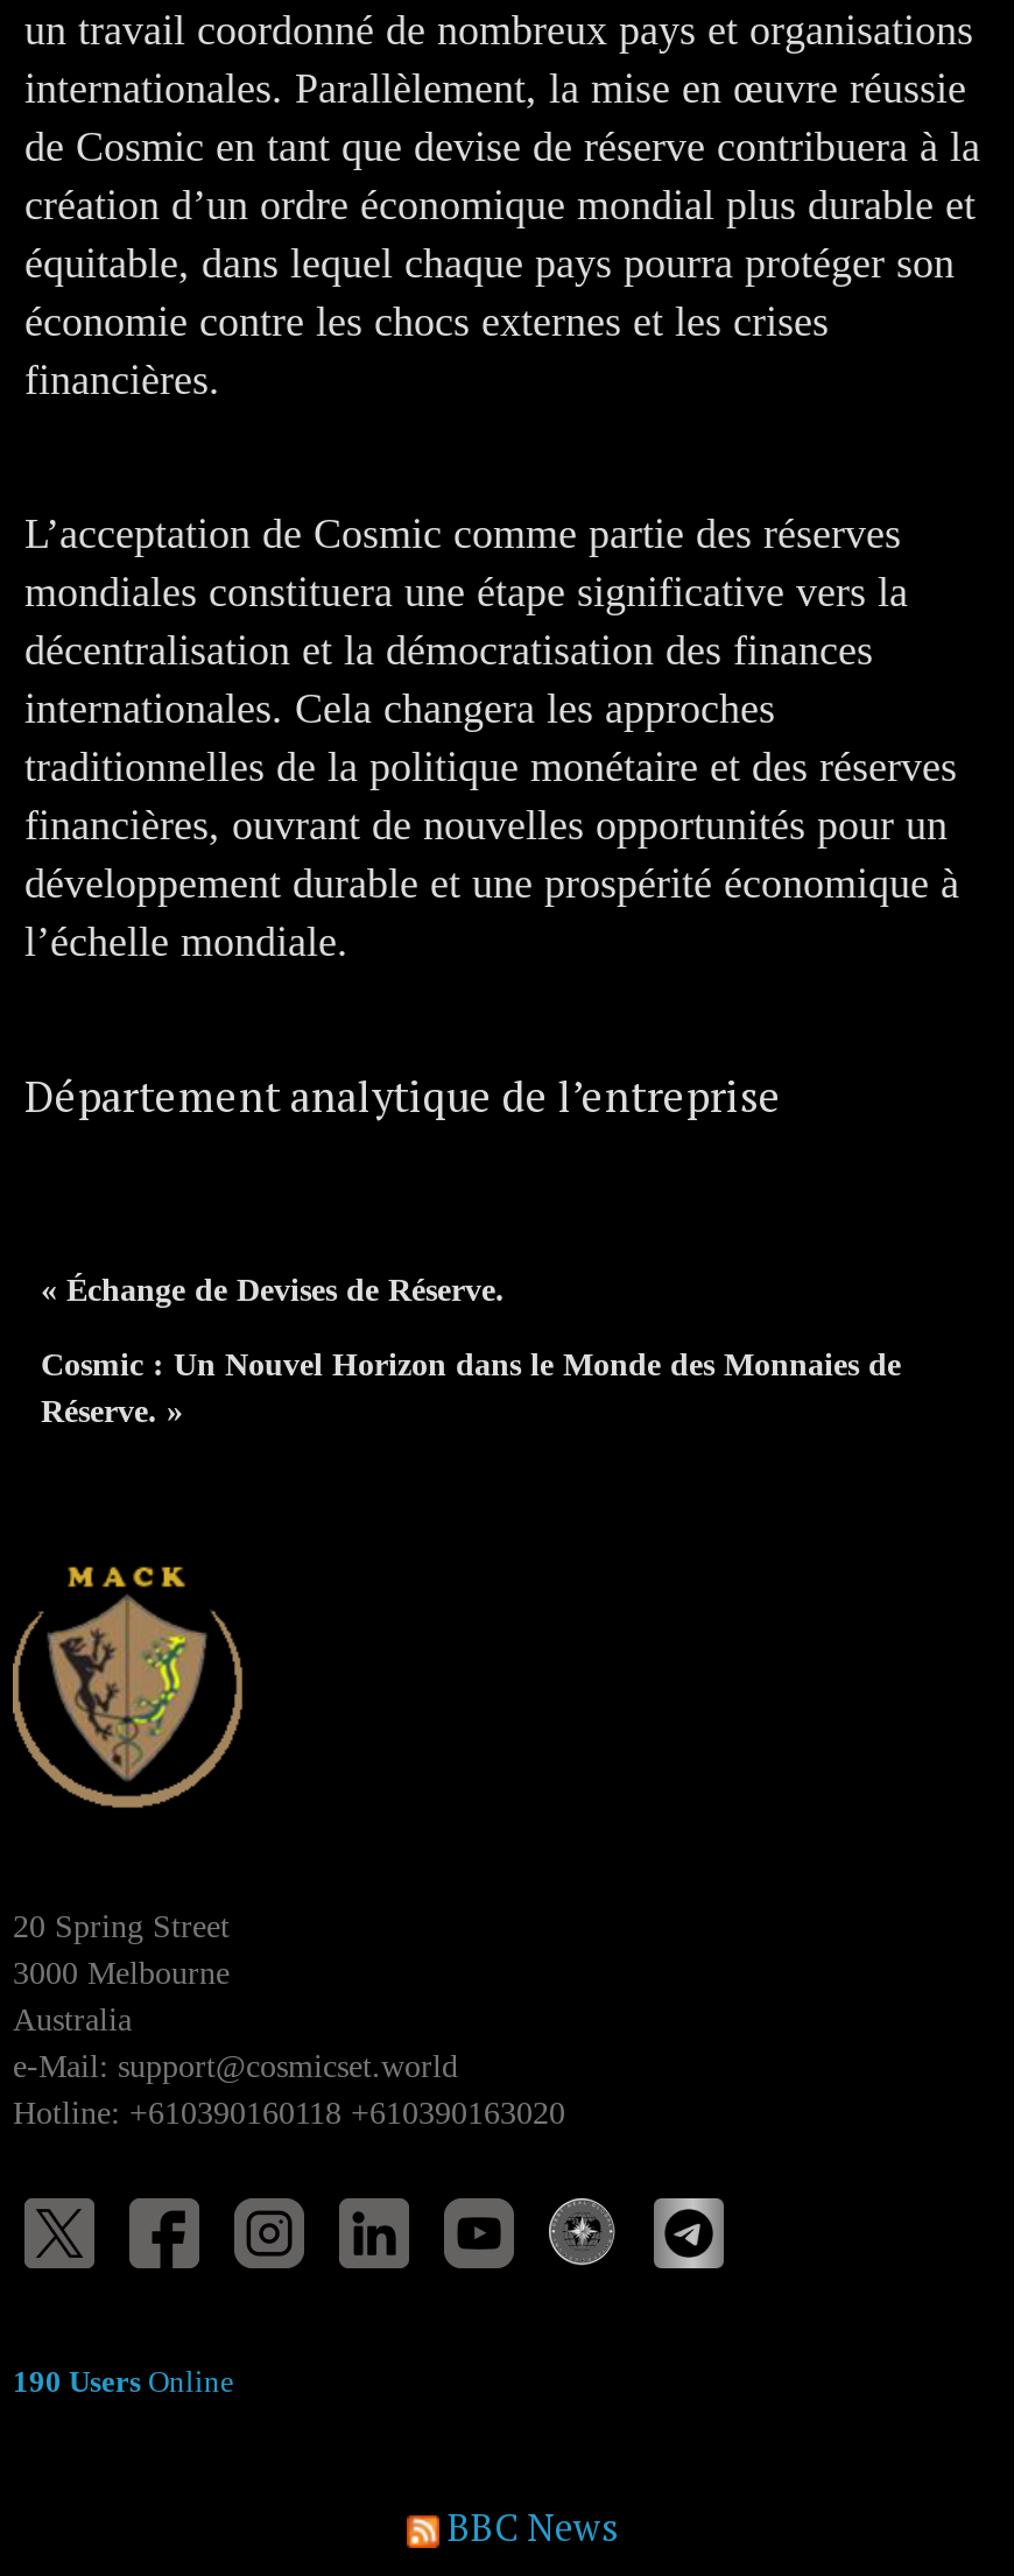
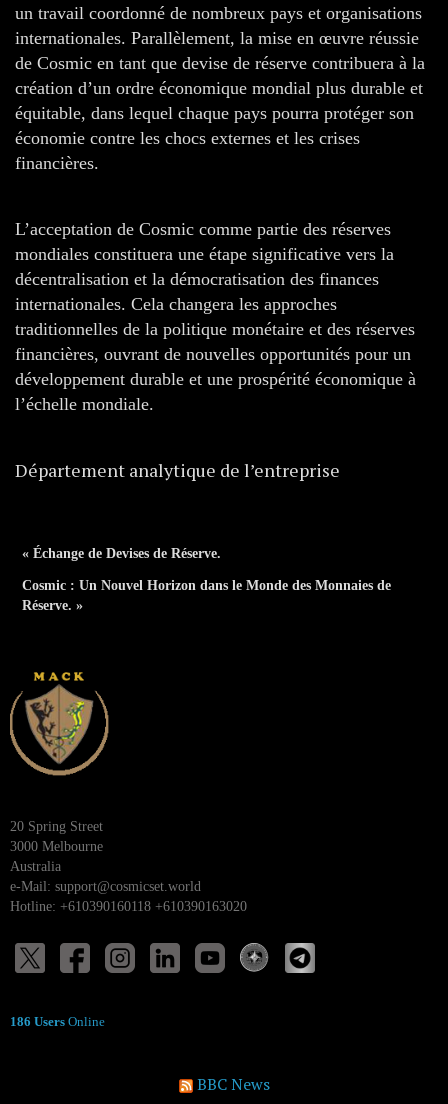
[13,2363,234,2398] 190 Users Online -> [10,1014,105,1029] 186 Users Online

